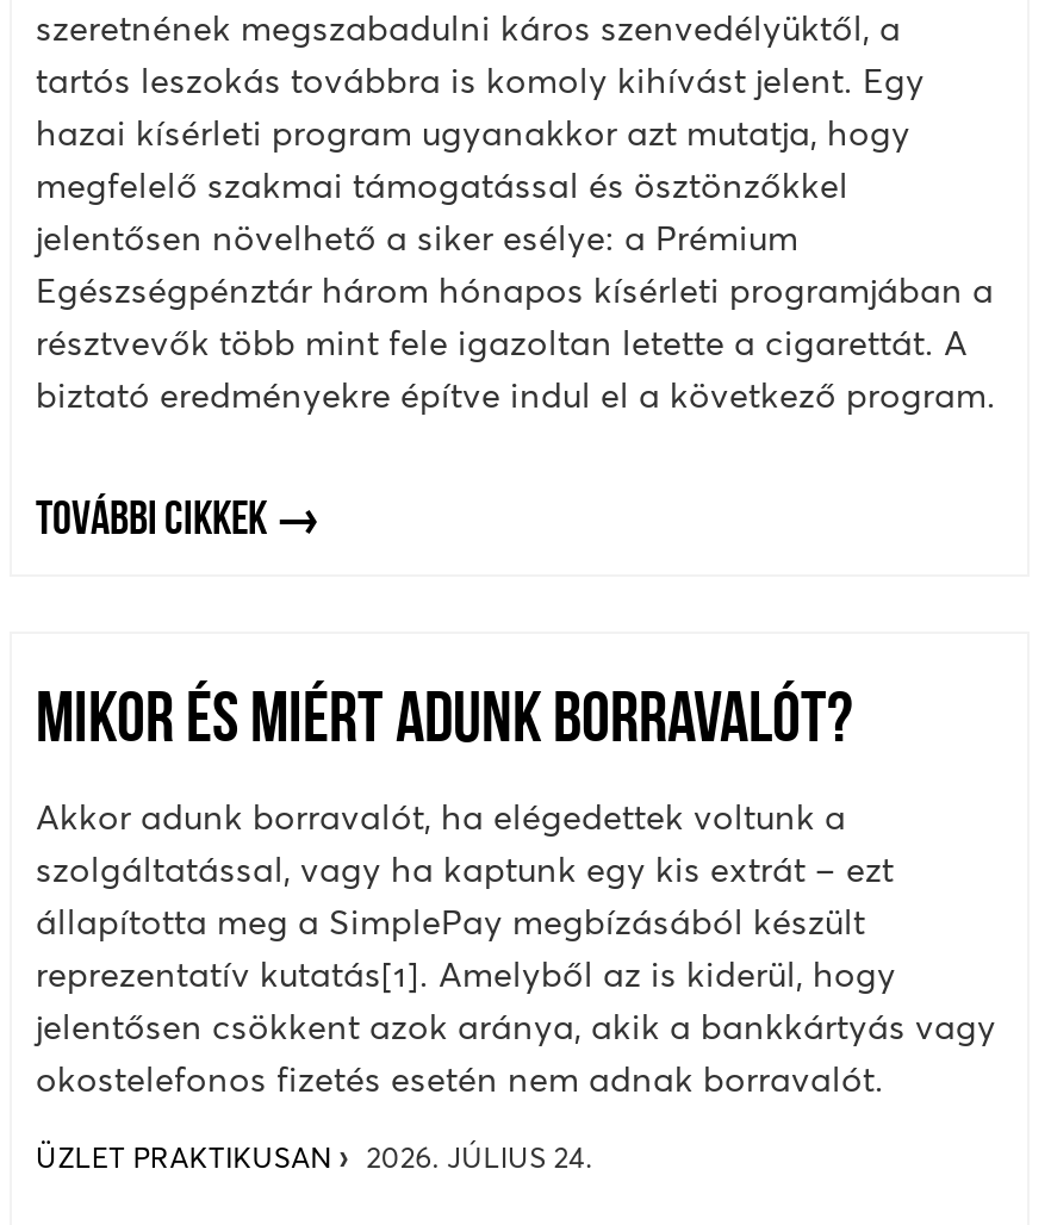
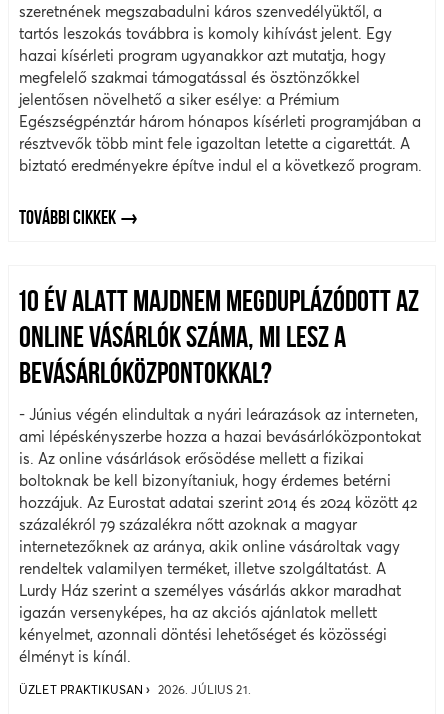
[36,686,853,760] MIKOR ÉS MIÉRT ADUNK BORRAVALÓT? -> [19,288,419,391] 10 ÉV ALATT MAJDNEM MEGDUPLÁZÓDOTT AZ | ONLINE VÁSÁRLÓK SZÁMA, MI LESZ A | BEVÁSÁRLÓKÖZPONTOKKAL?
[36,796,996,1098] Akkor adunk borravalót, ha elégedettek voltunk a | szolgáltatással, vagy ha kaptunk egy kis extrát – ezt | állapította meg a SimplePay megbízásából készült | reprezentatív kutatás[1]. Amelyből az is kiderül, hogy | jelentősen csökkent azok aránya, akik a bankkártyás vagy | okostelefonos fizetés esetén nem adnak borravalót. -> [19,406,421,665] - Június végén elindultak a nyári leárazások az interneten, | ami lépéskényszerbe hozza a hazai bevásárlóközpontokat | is. Az online vásárlások erősödése mellett a fizikai | boltoknak be kell bizonyítaniuk, hogy érdemes betérni | hozzájuk. Az Eurostat adatai szerint 2014 és 2024 között 42 | százalékról 79 százalékra nőtt azoknak a magyar | internetezőknek az aránya, akik online vásároltak vagy | rendeltek valamilyen terméket, illetve szolgáltatást. A | Lurdy Ház szerint a személyes vásárlás akkor maradhat | igazán versenyképes, ha az akciós ajánlatok mellett | kényelmet, azonnali döntési lehetőséget és közösségi | élményt is kínál.
[36,1140,593,1175] ÜZLET PRAKTIKUSAN 2026. JÚLIUS 24. -> [19,682,251,697] ÜZLET PRAKTIKUSAN 2026. JÚLIUS 21.

